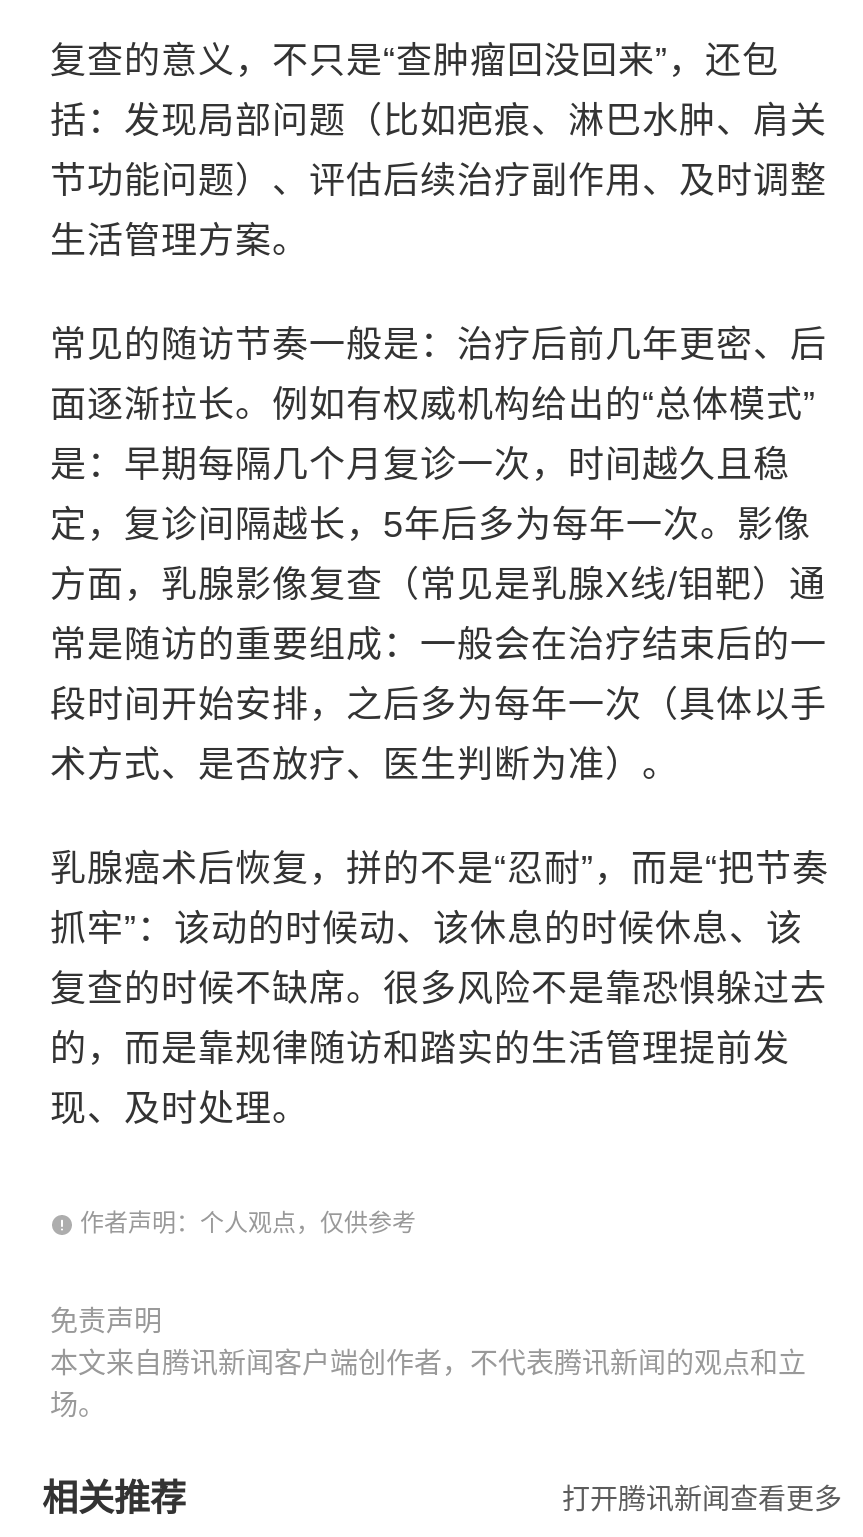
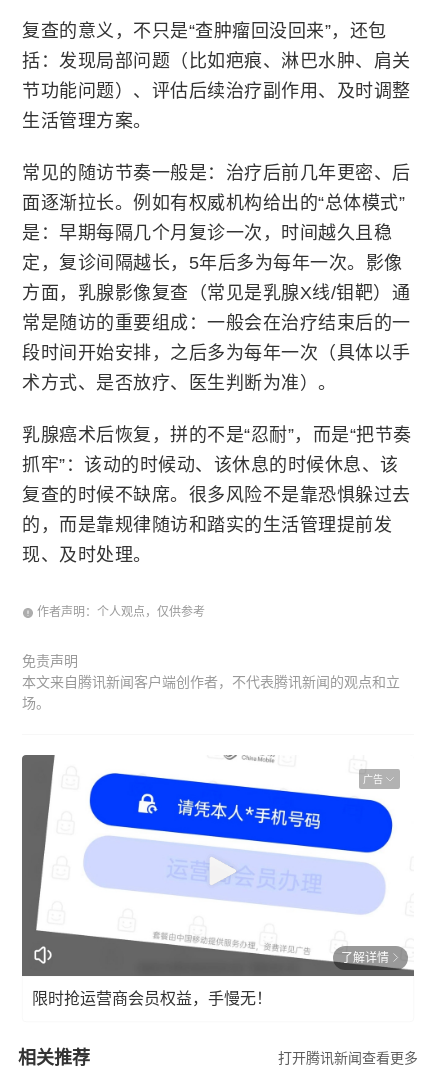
none -> [21,755,415,977] [image] | 广告
none -> [32,951,389,1007] 了解详情 | 限时抢运营商会员权益，手慢无！

